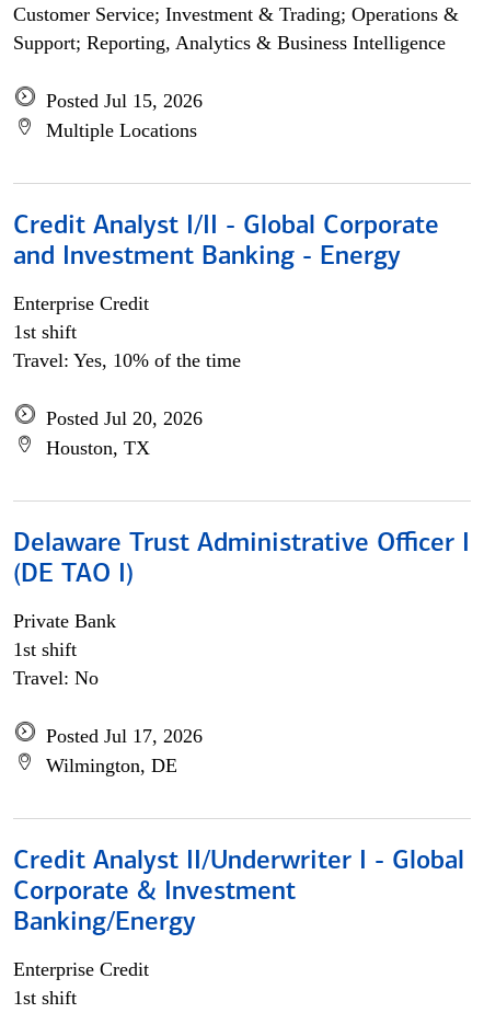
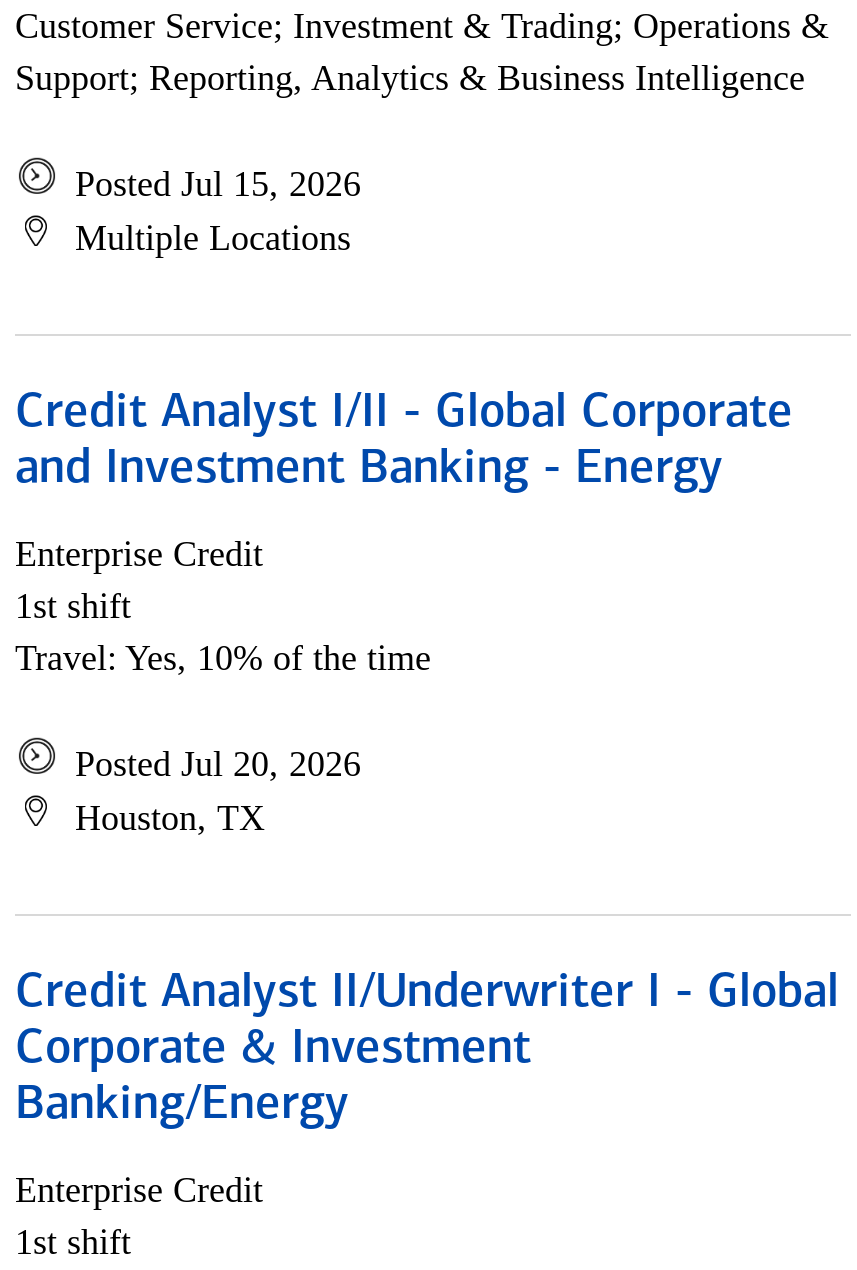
[13,531,470,776] Delaware Trust Administrative Officer I | (DE TAO I) | Private Bank | 1st shift | Travel: No | Posted Jul 17, 2026 | Wilmington, DE -> none

